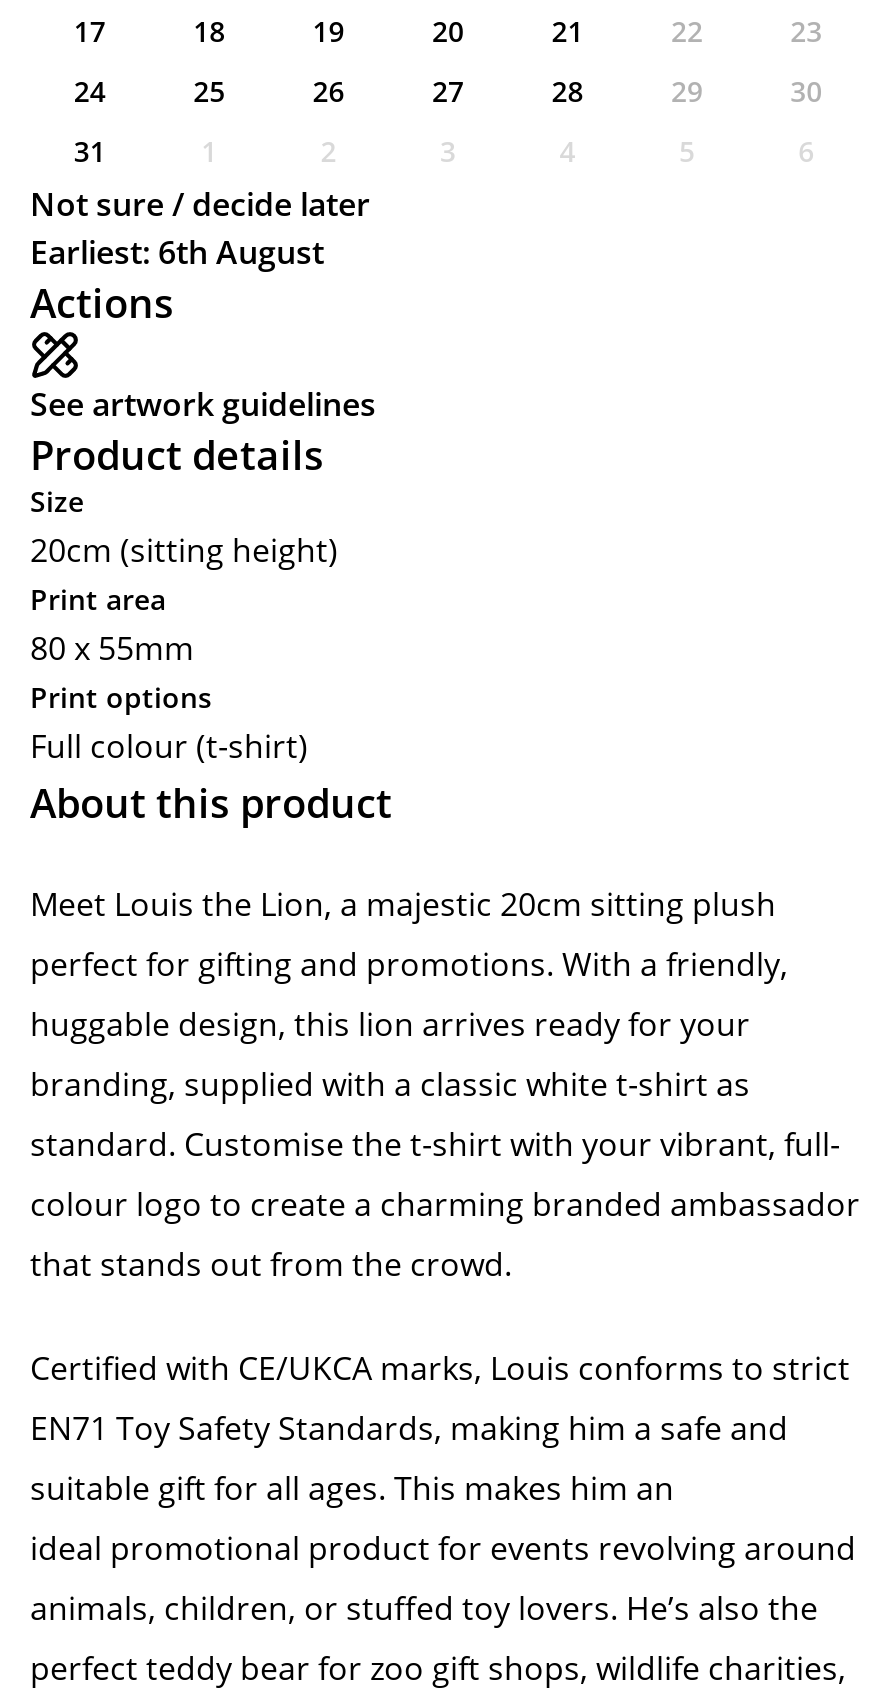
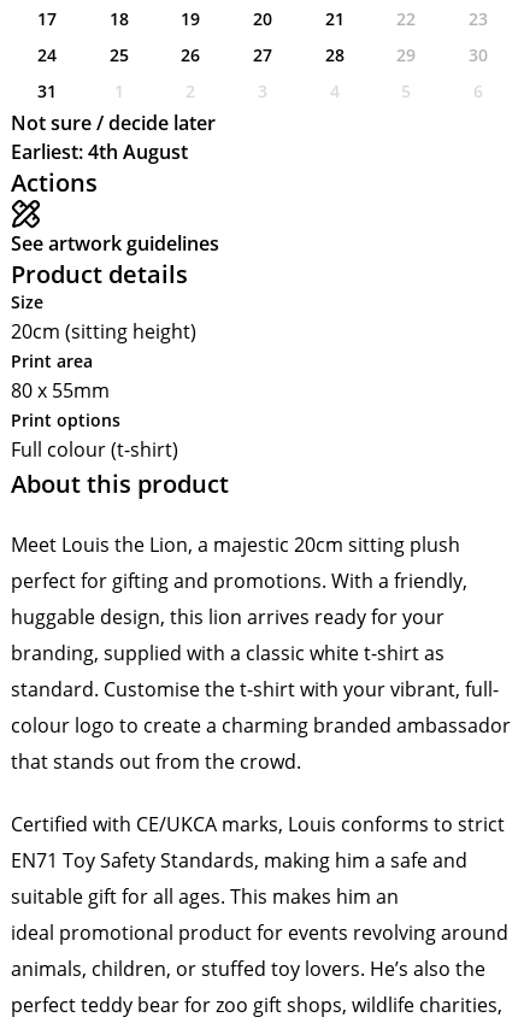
[30,230,324,274] Earliest: 6th August -> [11,139,188,165] Earliest: 4th August

